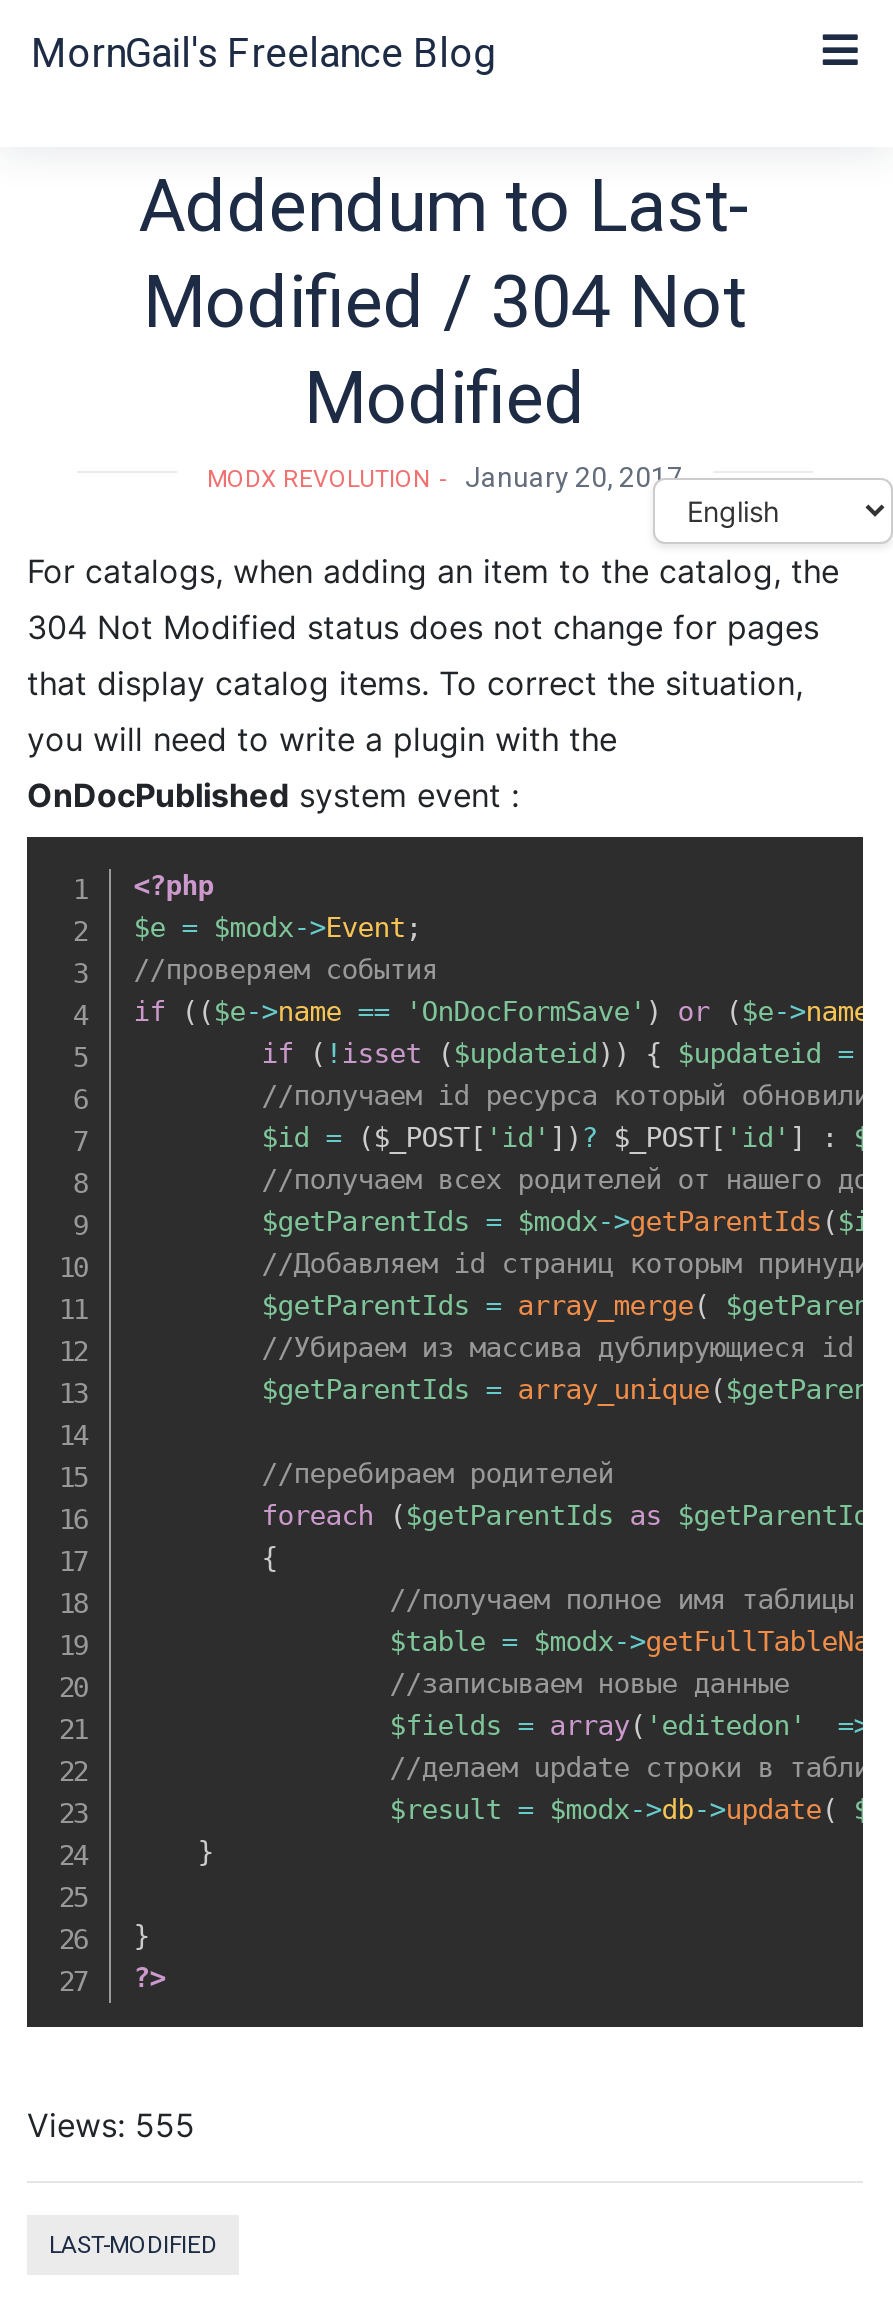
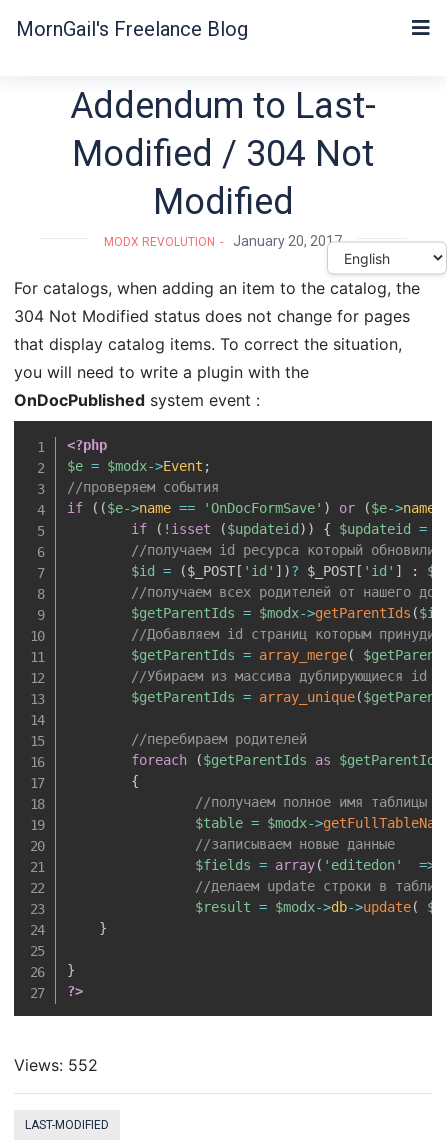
[27,2105,195,2145] Views: 555 -> [14,1055,98,1075] Views: 552

